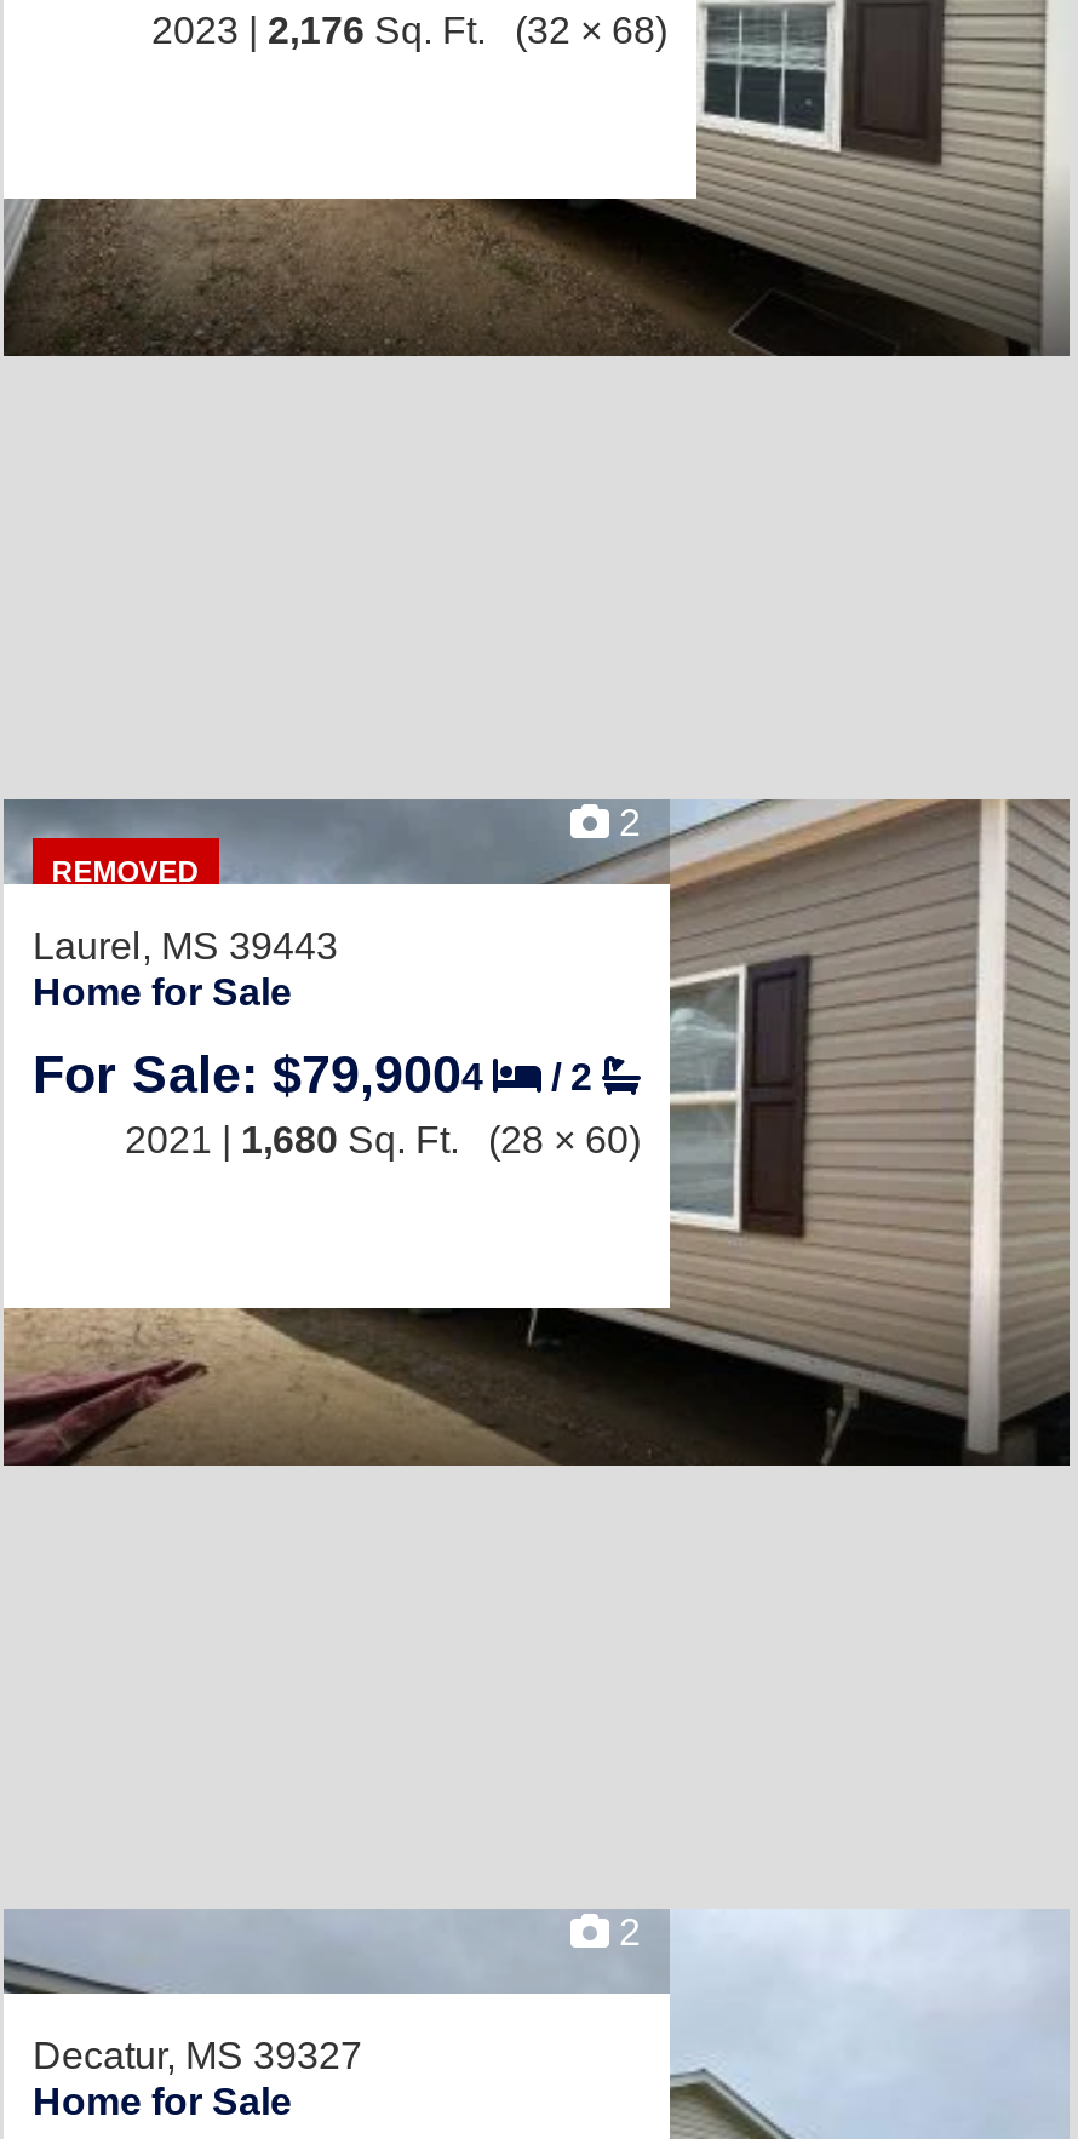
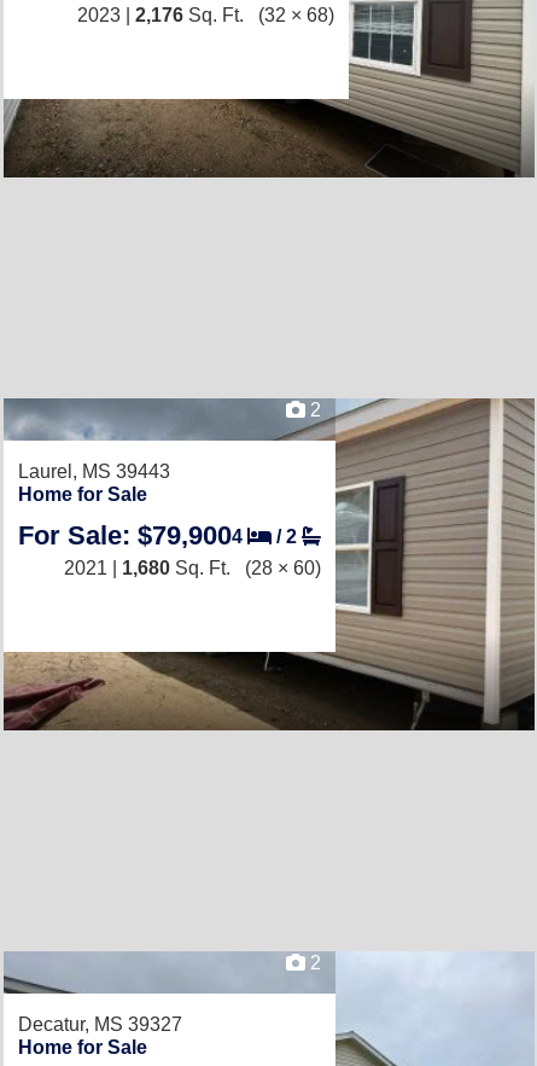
[52,855,199,889] REMOVED -> none

